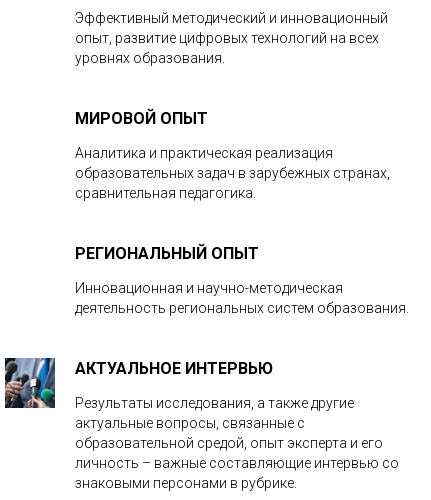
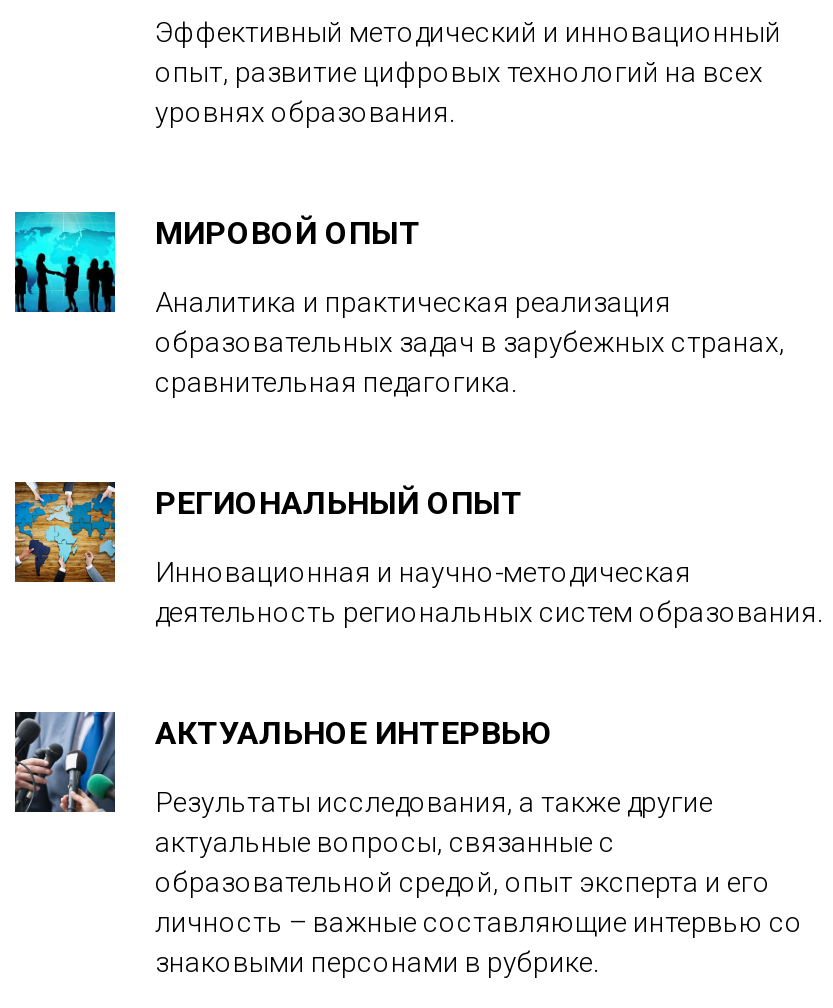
none -> [13,210,117,314] [image]
none -> [13,480,117,584] [image]

